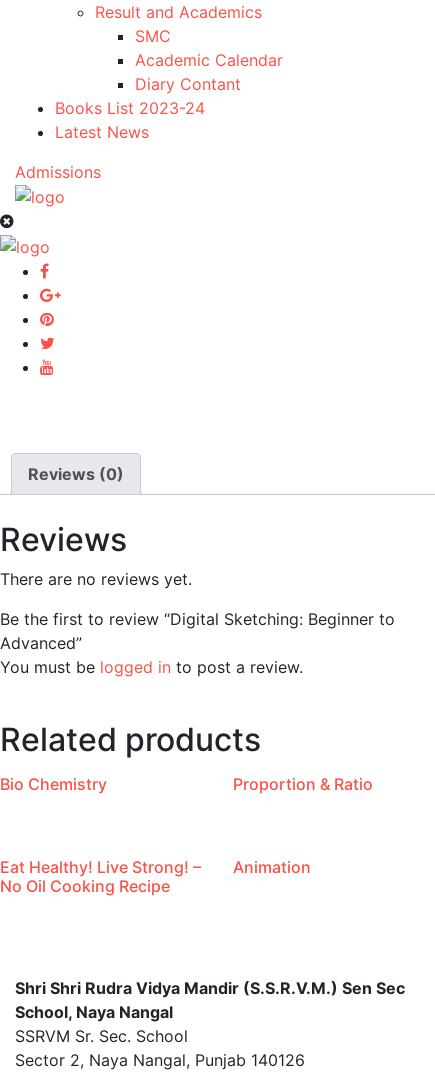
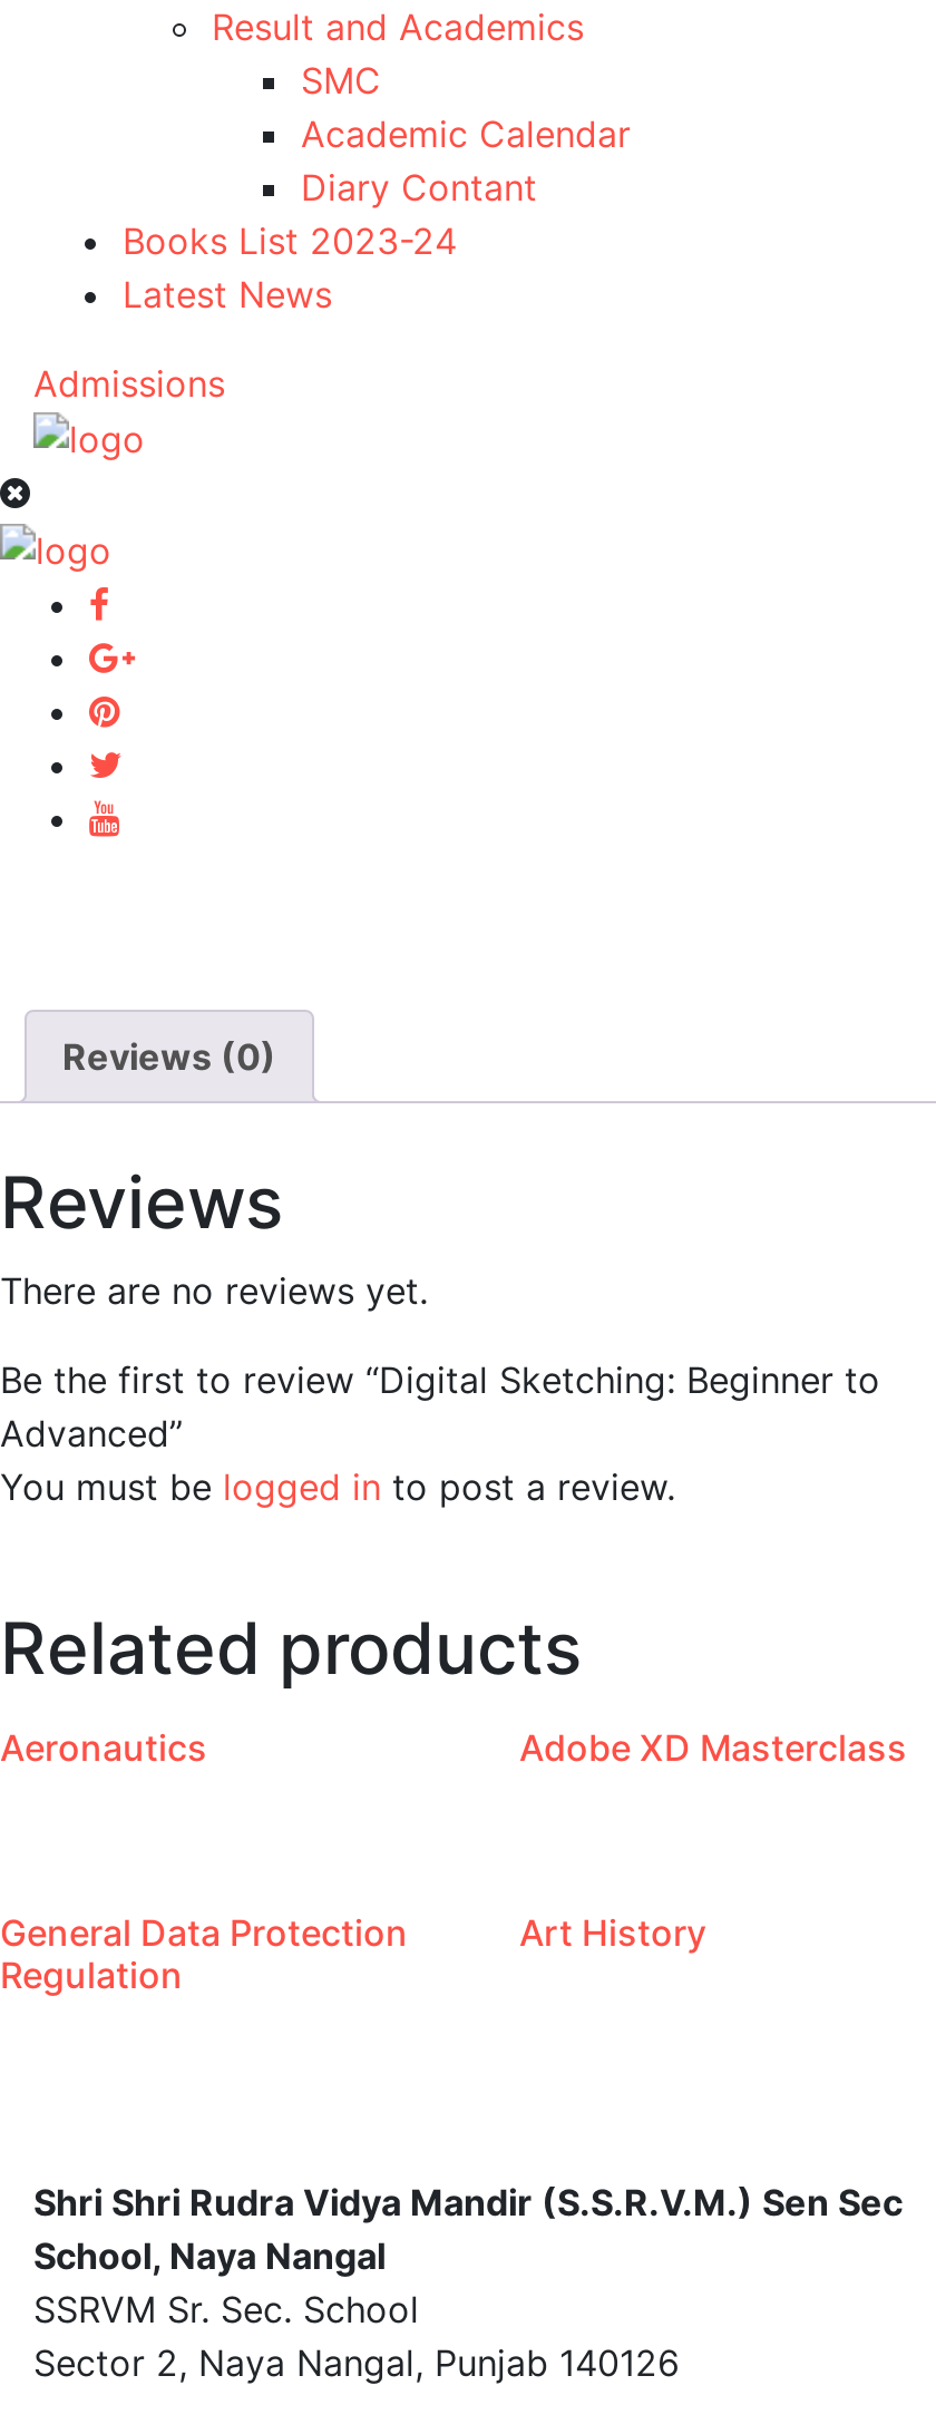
[0,774,373,794] Bio Chemistry | Proportion & Ratio -> [0,1725,907,1769] Aeronautics | Adobe XD Masterclass
[0,857,201,896] Eat Healthy! Live Strong! – | No Oil Cooking Recipe -> [0,1910,408,1996] General Data Protection | Regulation
[233,857,311,877] Animation -> [519,1910,706,1954] Art History

